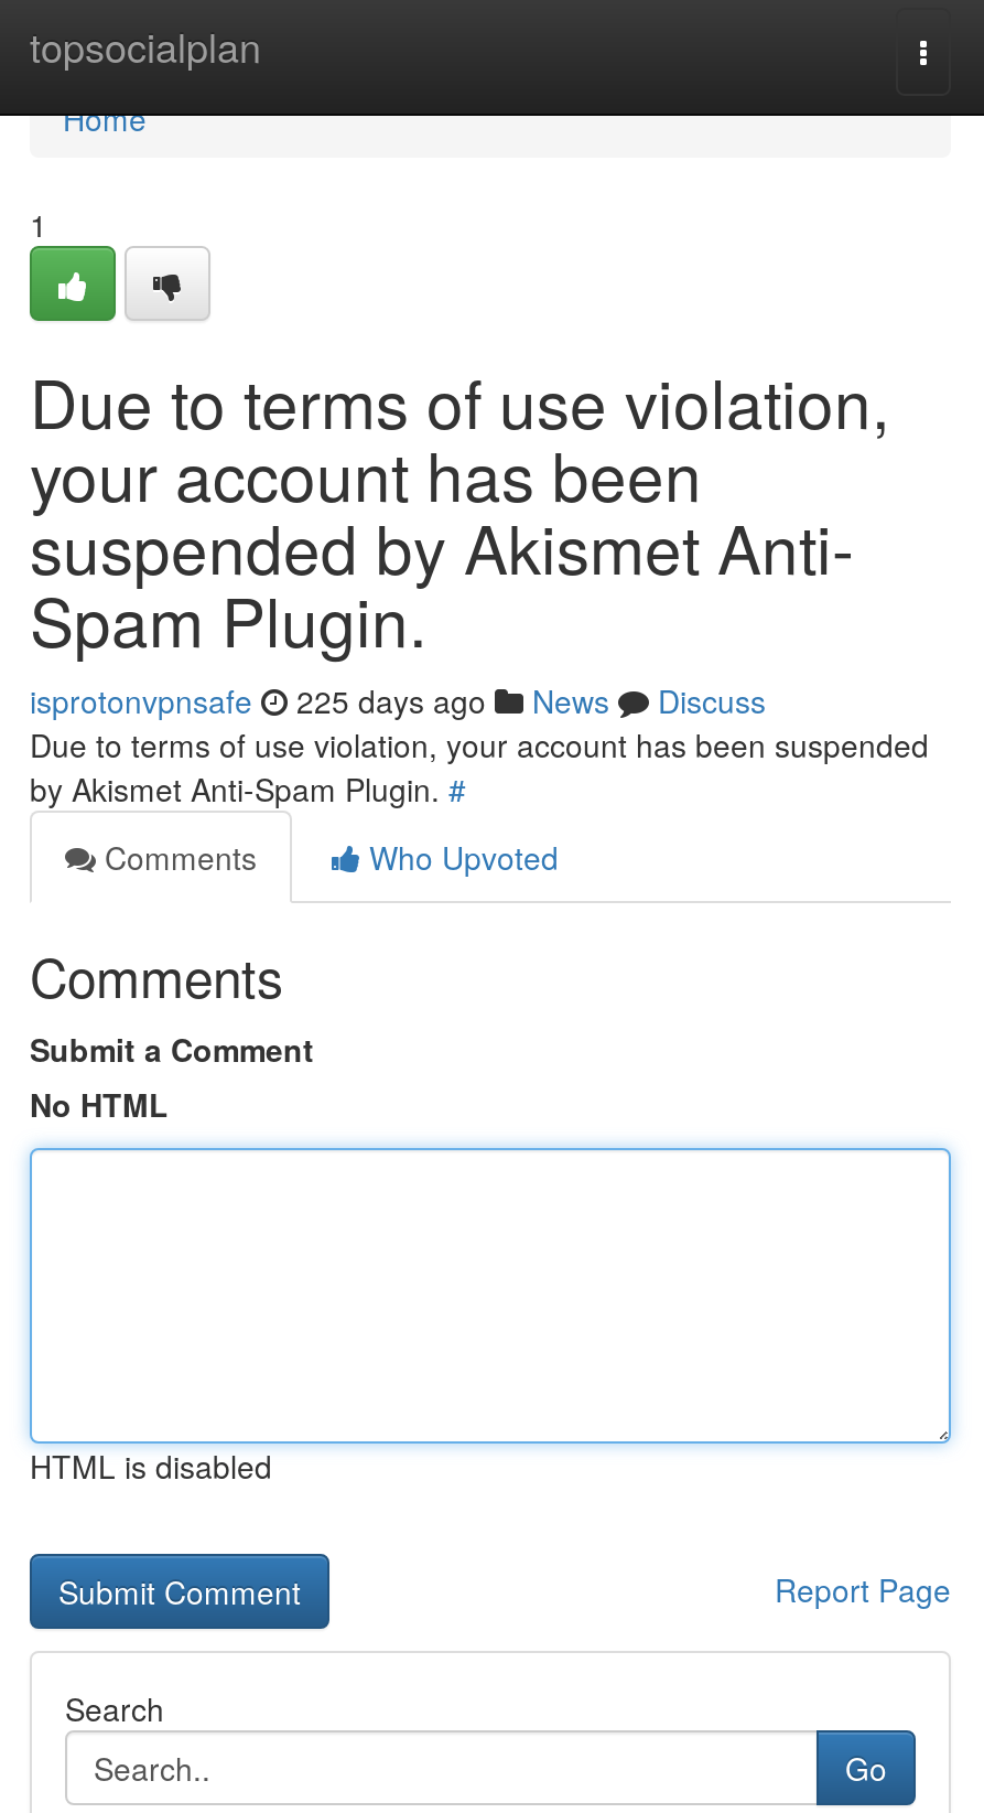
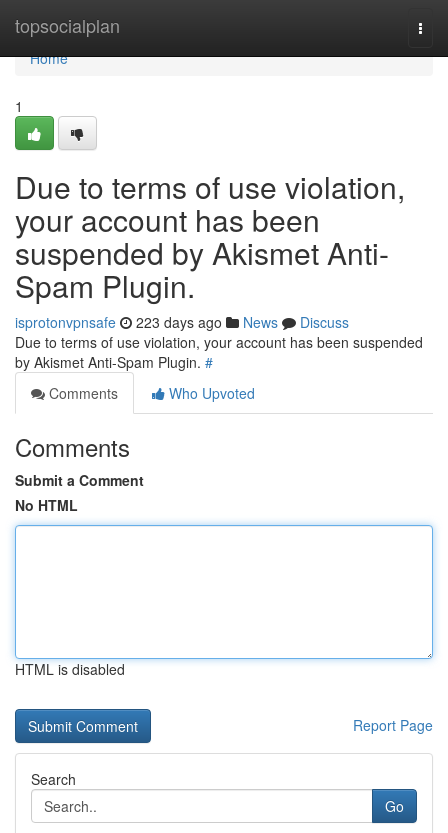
[30,678,766,722] isprotonvpnsafe 225 days ago News Discuss -> [15,312,349,332] isprotonvpnsafe 223 days ago News Discuss

